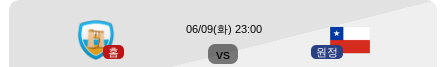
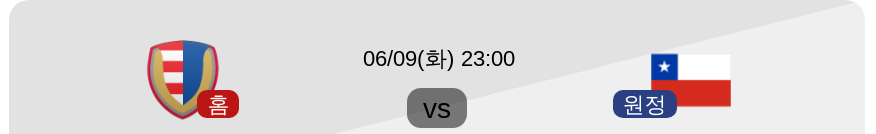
[77,19,115,60] [image] -> [145,38,221,120] [image]

